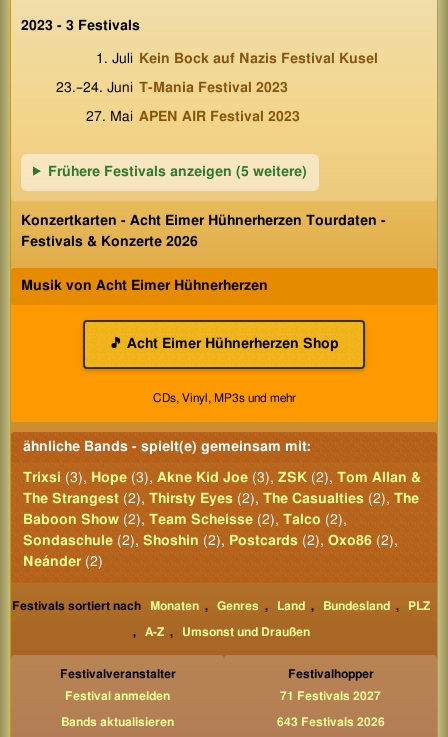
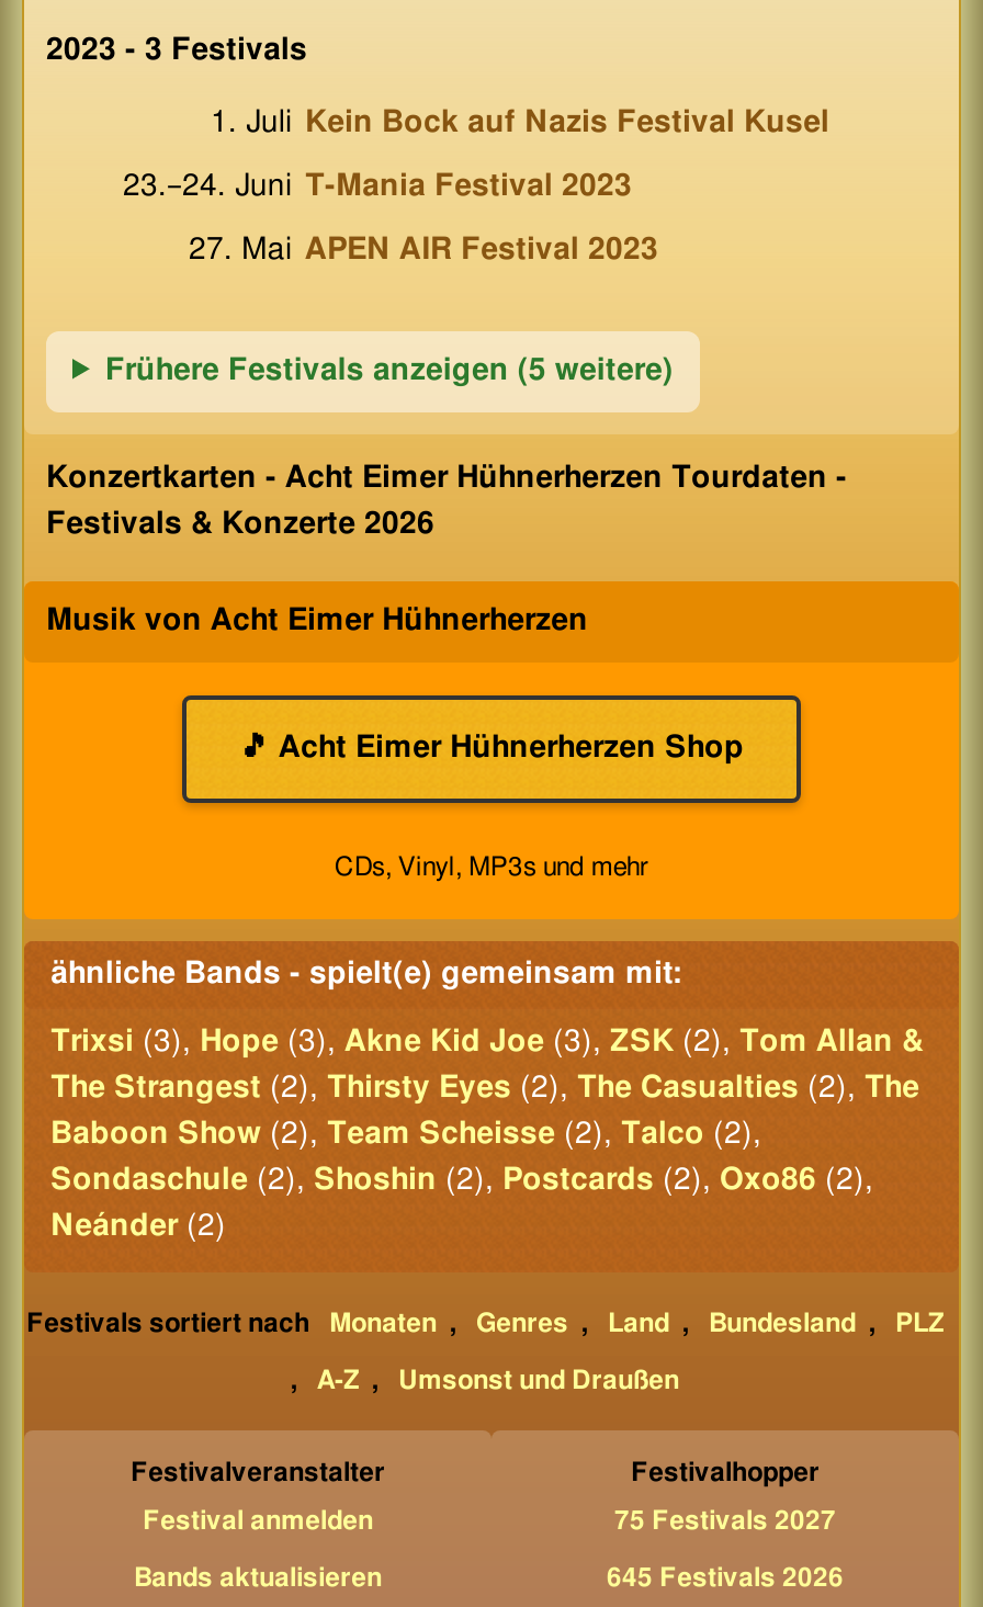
[280,690,381,702] 71 Festivals 2027 -> [614,1507,836,1533] 75 Festivals 2027
[276,716,384,728] 643 Festivals 2026 -> [607,1564,844,1590] 645 Festivals 2026

